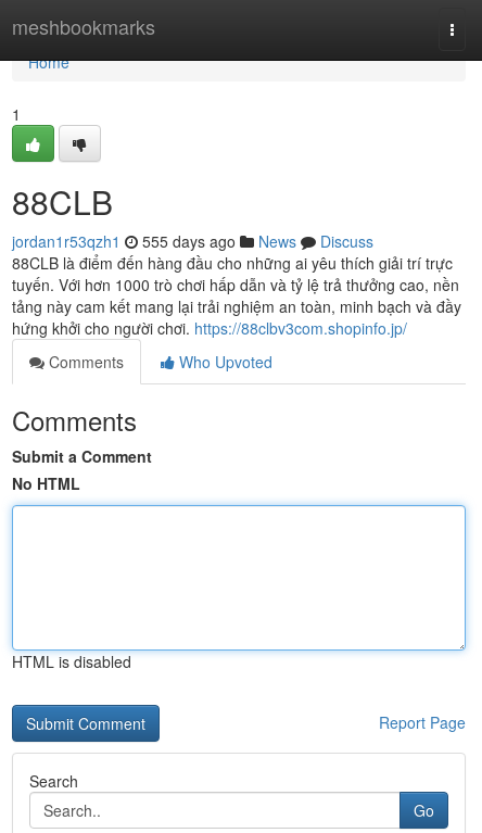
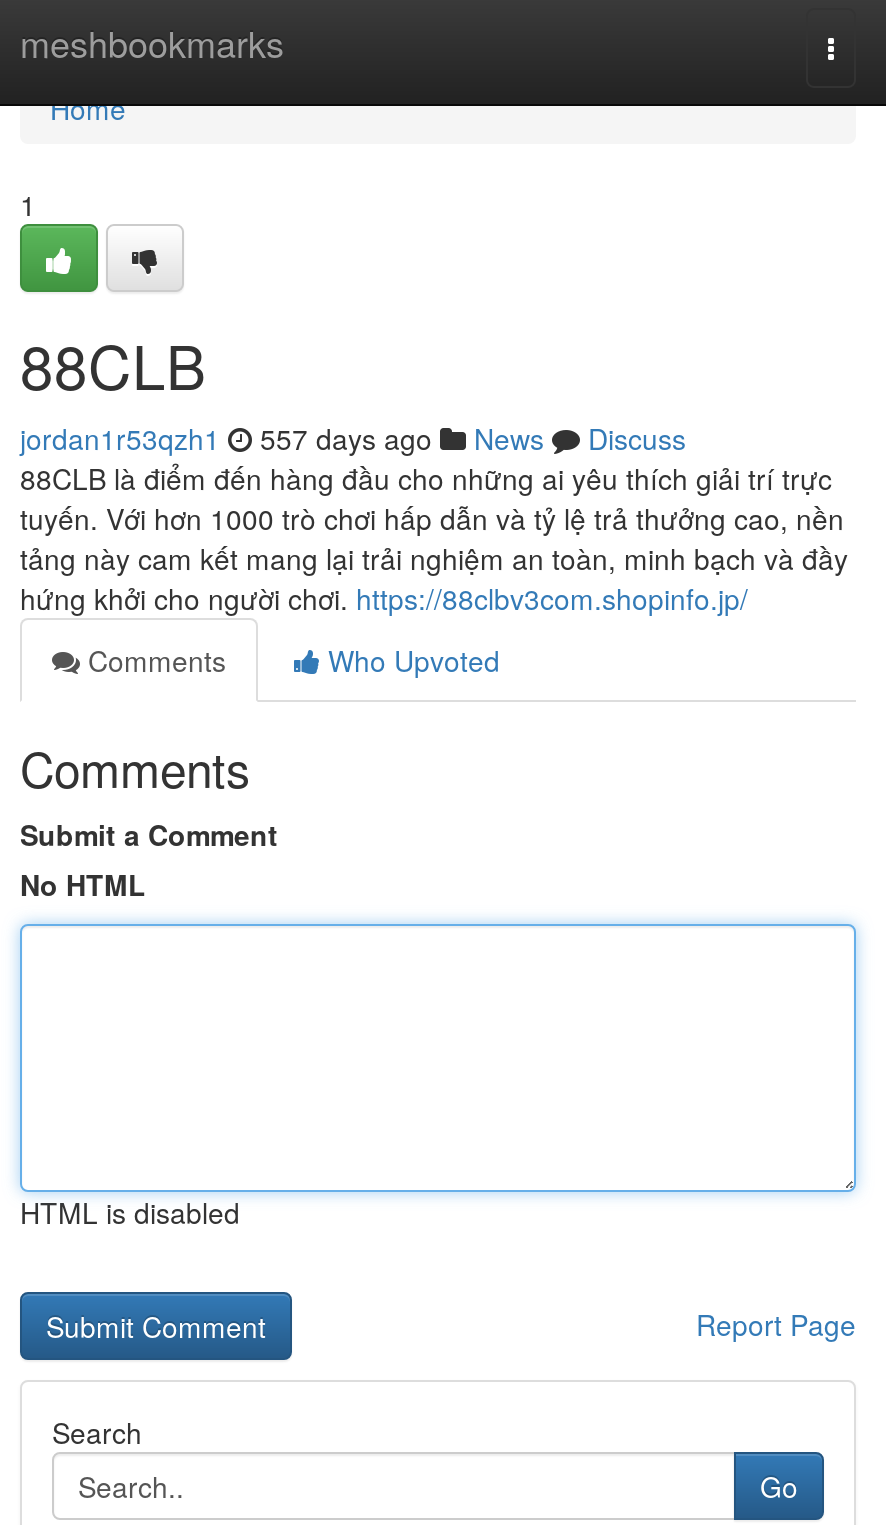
[12,230,373,252] jordan1r53qzh1 555 days ago News Discuss -> [20,418,686,458] jordan1r53qzh1 557 days ago News Discuss

